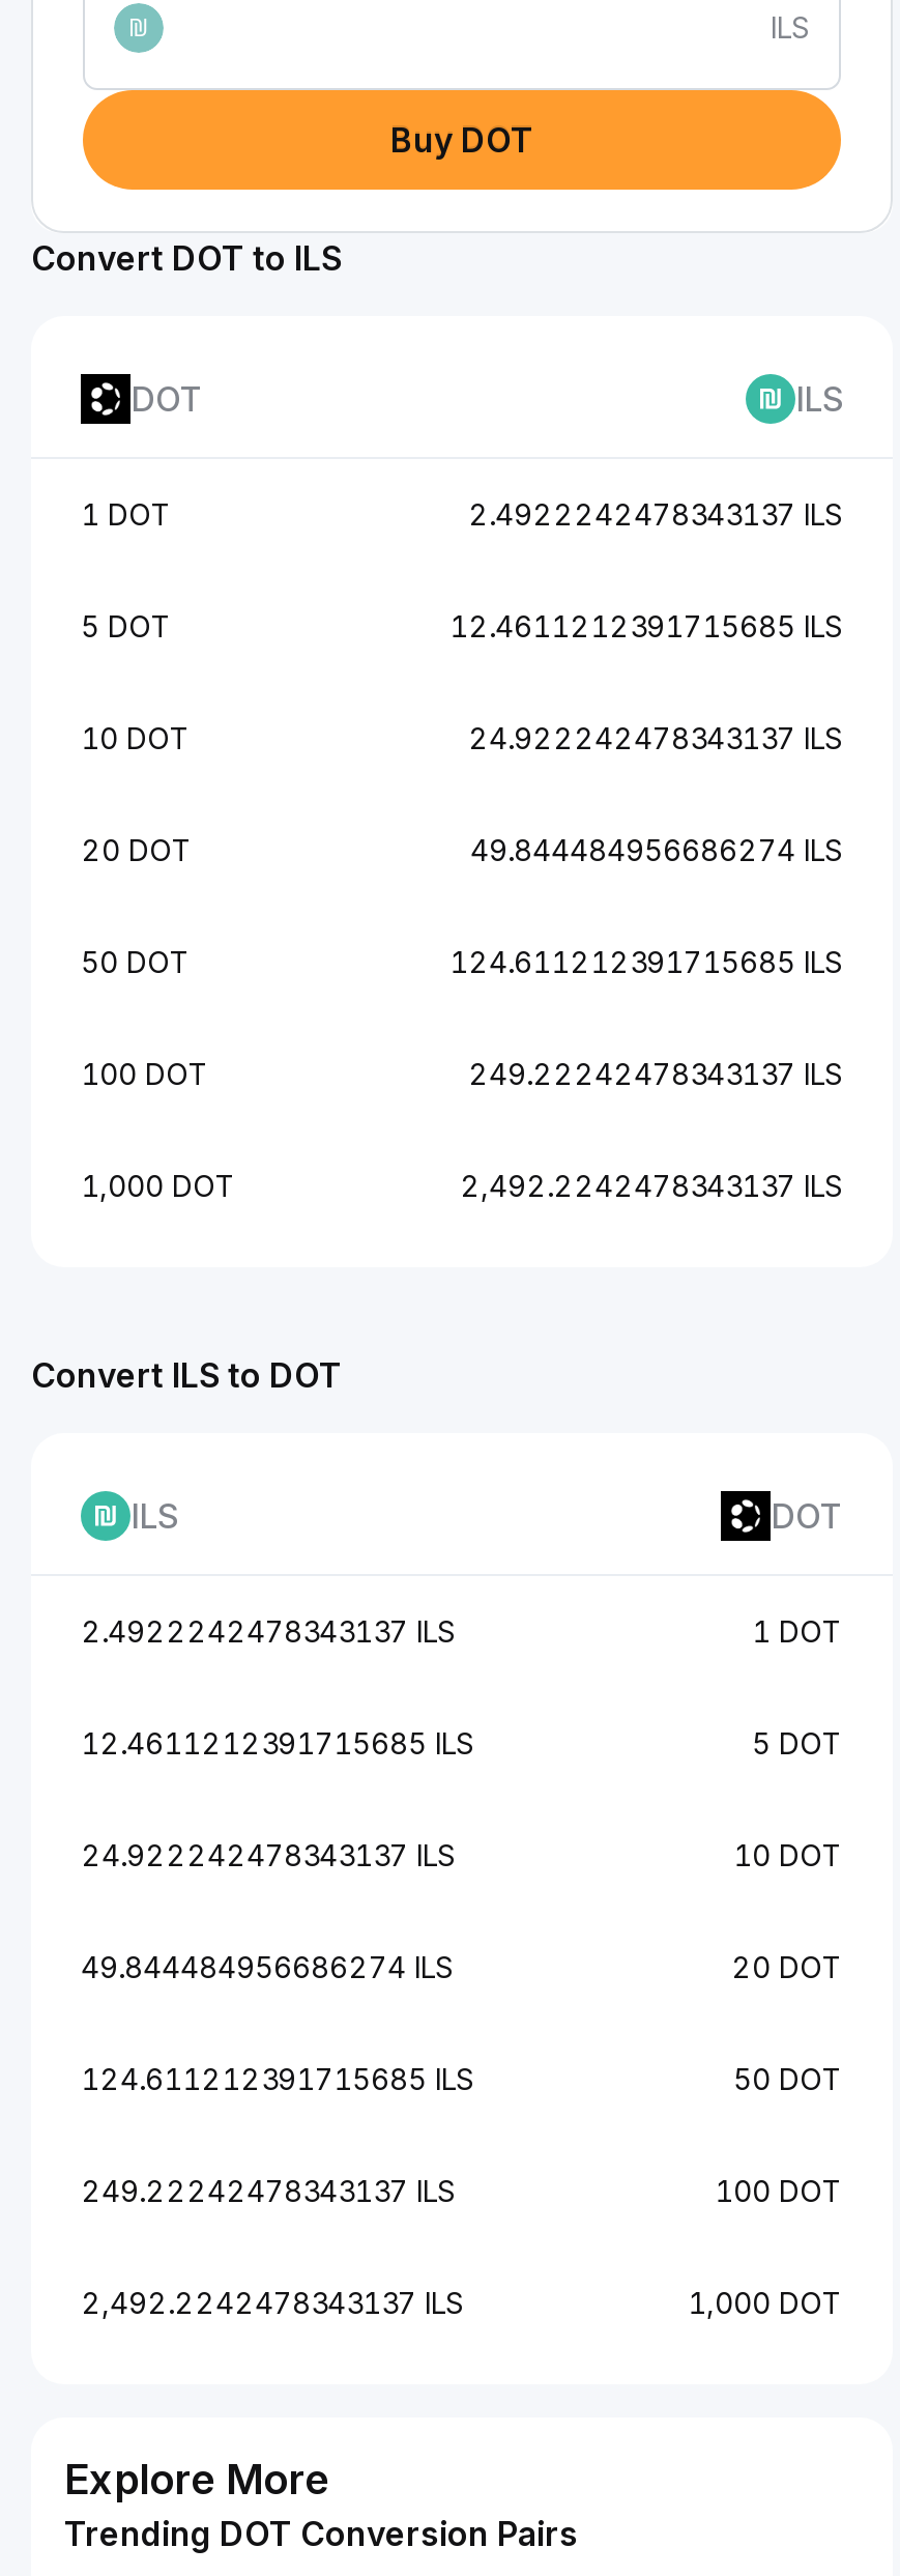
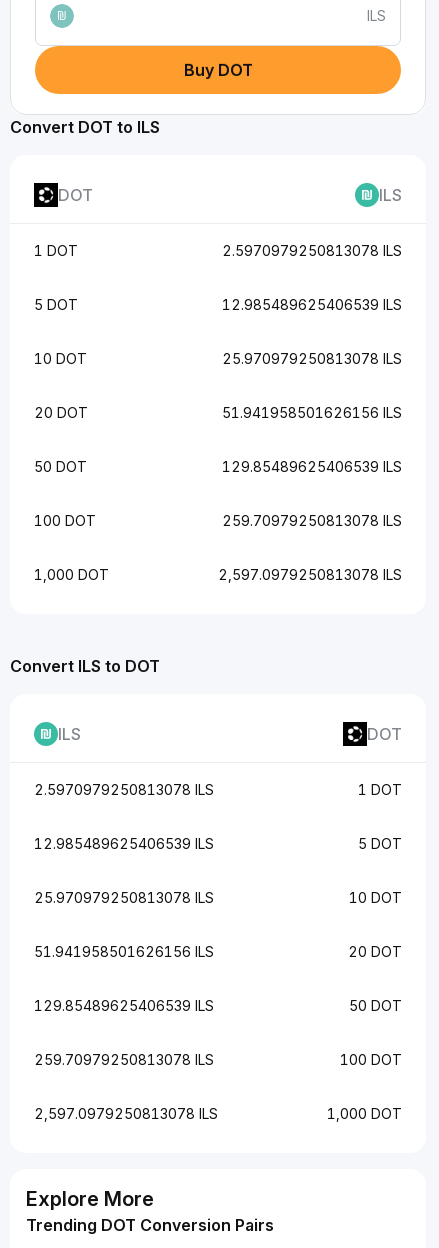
[468,496,843,532] 2.4922242478343137 ILS -> [222,242,402,259] 2.5970979250813078 ILS
[449,608,843,643] 12.4611212391715685 ILS -> [222,296,402,313] 12.985489625406539 ILS
[468,720,843,755] 24.922242478343137 ILS -> [222,350,402,367] 25.970979250813078 ILS
[470,832,843,867] 49.844484956686274 ILS -> [222,404,402,421] 51.941958501626156 ILS
[449,944,843,979] 124.611212391715685 ILS -> [222,458,402,475] 129.85489625406539 ILS
[468,1056,843,1091] 249.22242478343137 ILS -> [222,512,402,529] 259.70979250813078 ILS
[460,1168,843,1203] 2,492.2242478343137 ILS -> [218,566,402,583] 2,597.0979250813078 ILS
[81,1613,456,1649] 2.4922242478343137 ILS -> [34,781,214,798] 2.5970979250813078 ILS
[81,1725,474,1761] 12.4611212391715685 ILS -> [34,835,214,852] 12.985489625406539 ILS
[81,1837,456,1872] 24.922242478343137 ILS -> [34,889,214,906] 25.970979250813078 ILS
[81,1949,454,1984] 49.844484956686274 ILS -> [34,943,214,960] 51.941958501626156 ILS
[81,2061,474,2096] 124.611212391715685 ILS -> [34,997,214,1014] 129.85489625406539 ILS
[81,2173,456,2208] 249.22242478343137 ILS -> [34,1051,214,1068] 259.70979250813078 ILS
[81,2285,464,2320] 2,492.2242478343137 ILS -> [34,1105,218,1122] 2,597.0979250813078 ILS

